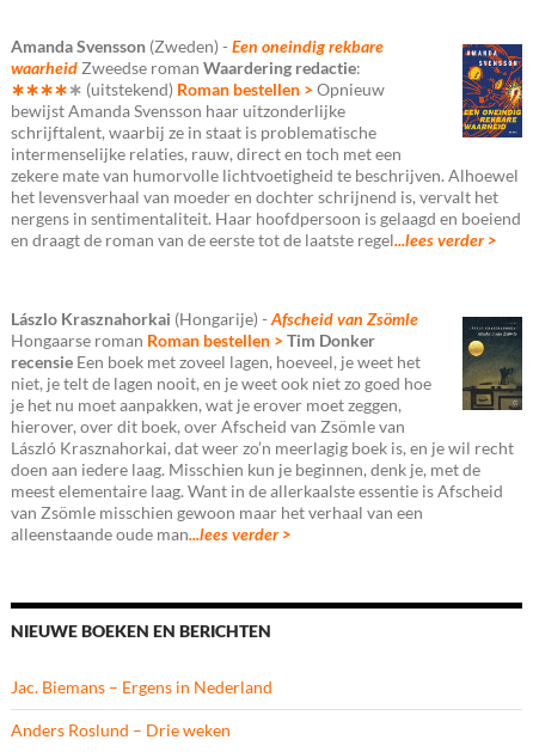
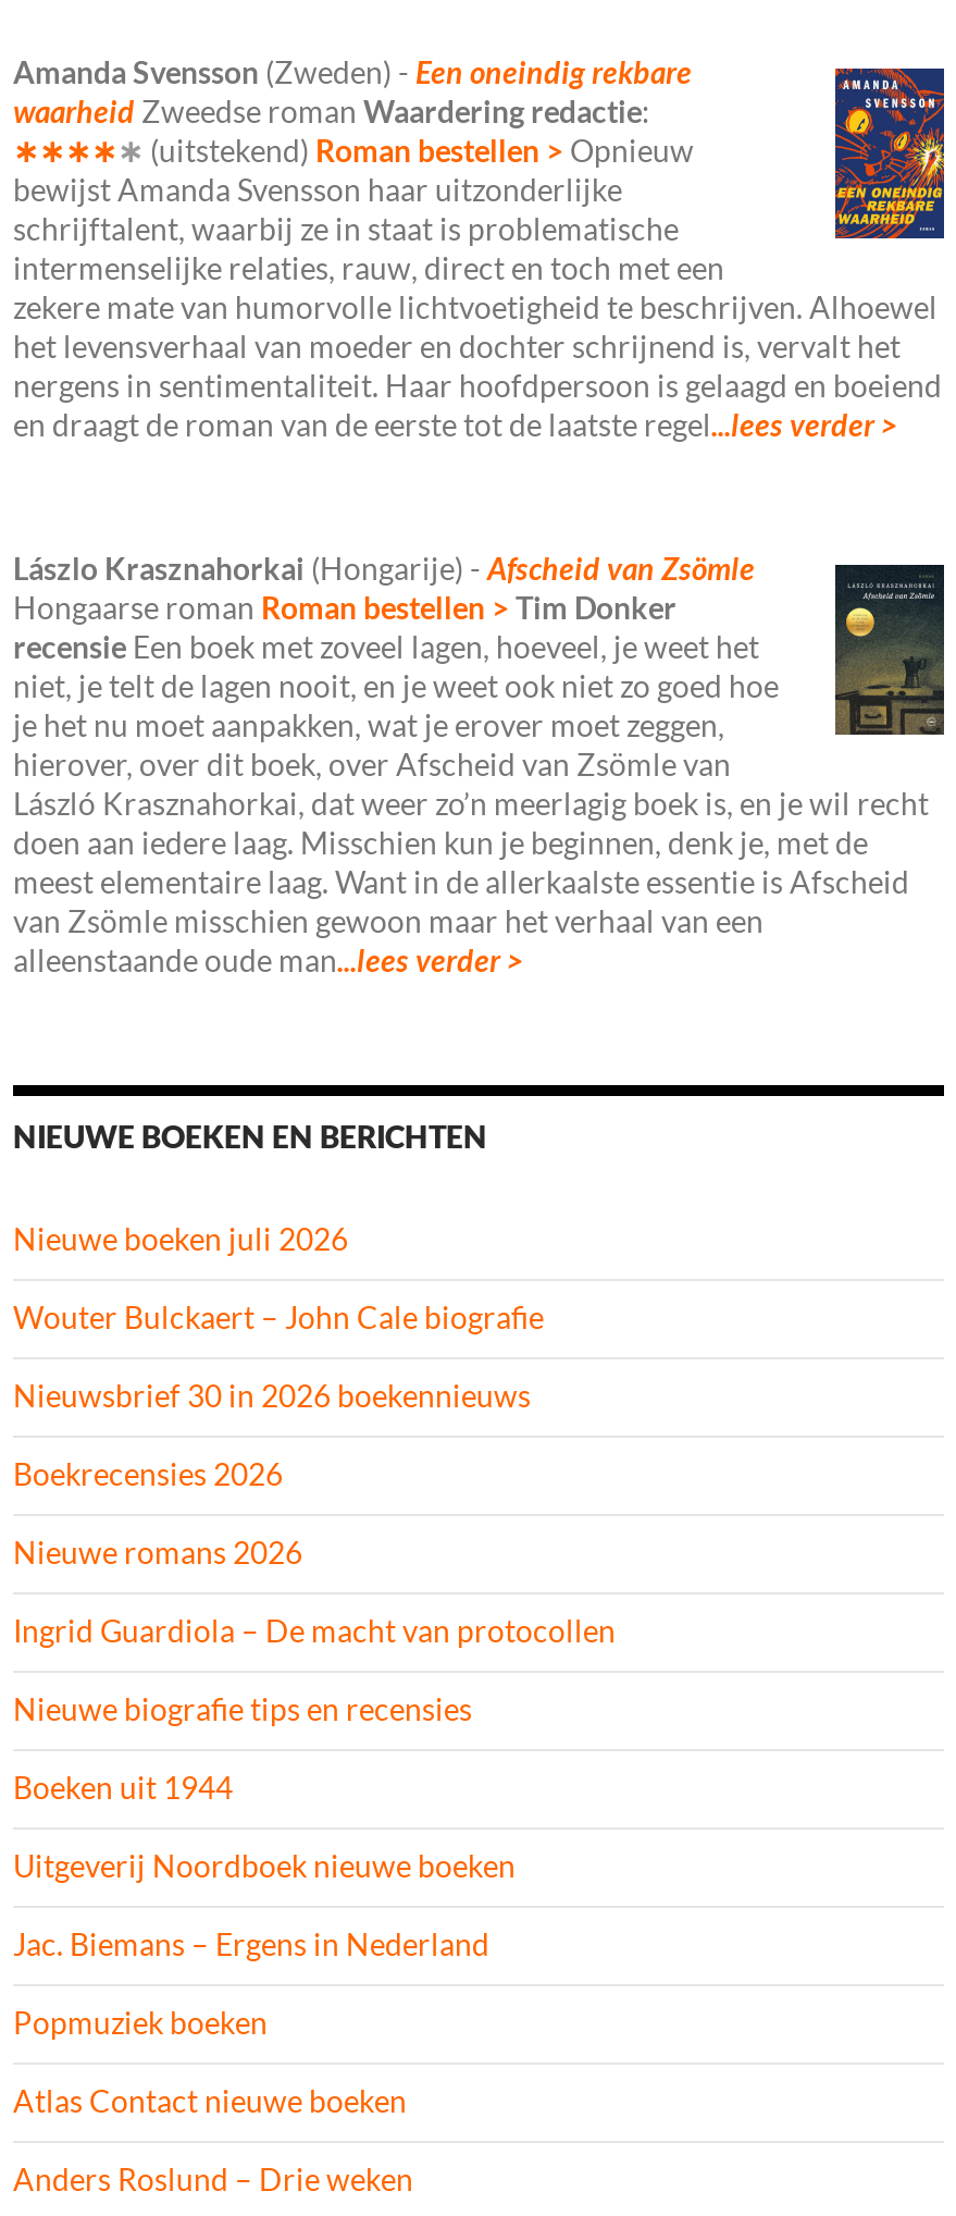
none -> [13,1220,616,1884] Nieuwe boeken juli 2026 | Wouter Bulckaert – John Cale biografie | Nieuwsbrief 30 in 2026 boekennieuws | Boekrecensies 2026 | Nieuwe romans 2026 | Ingrid Guardiola – De macht van protocollen | Nieuwe biografie tips en recensies | Boeken uit 1944 | Uitgeverij Noordboek nieuwe boeken
none -> [13,2004,407,2119] Popmuziek boeken | Atlas Contact nieuwe boeken

